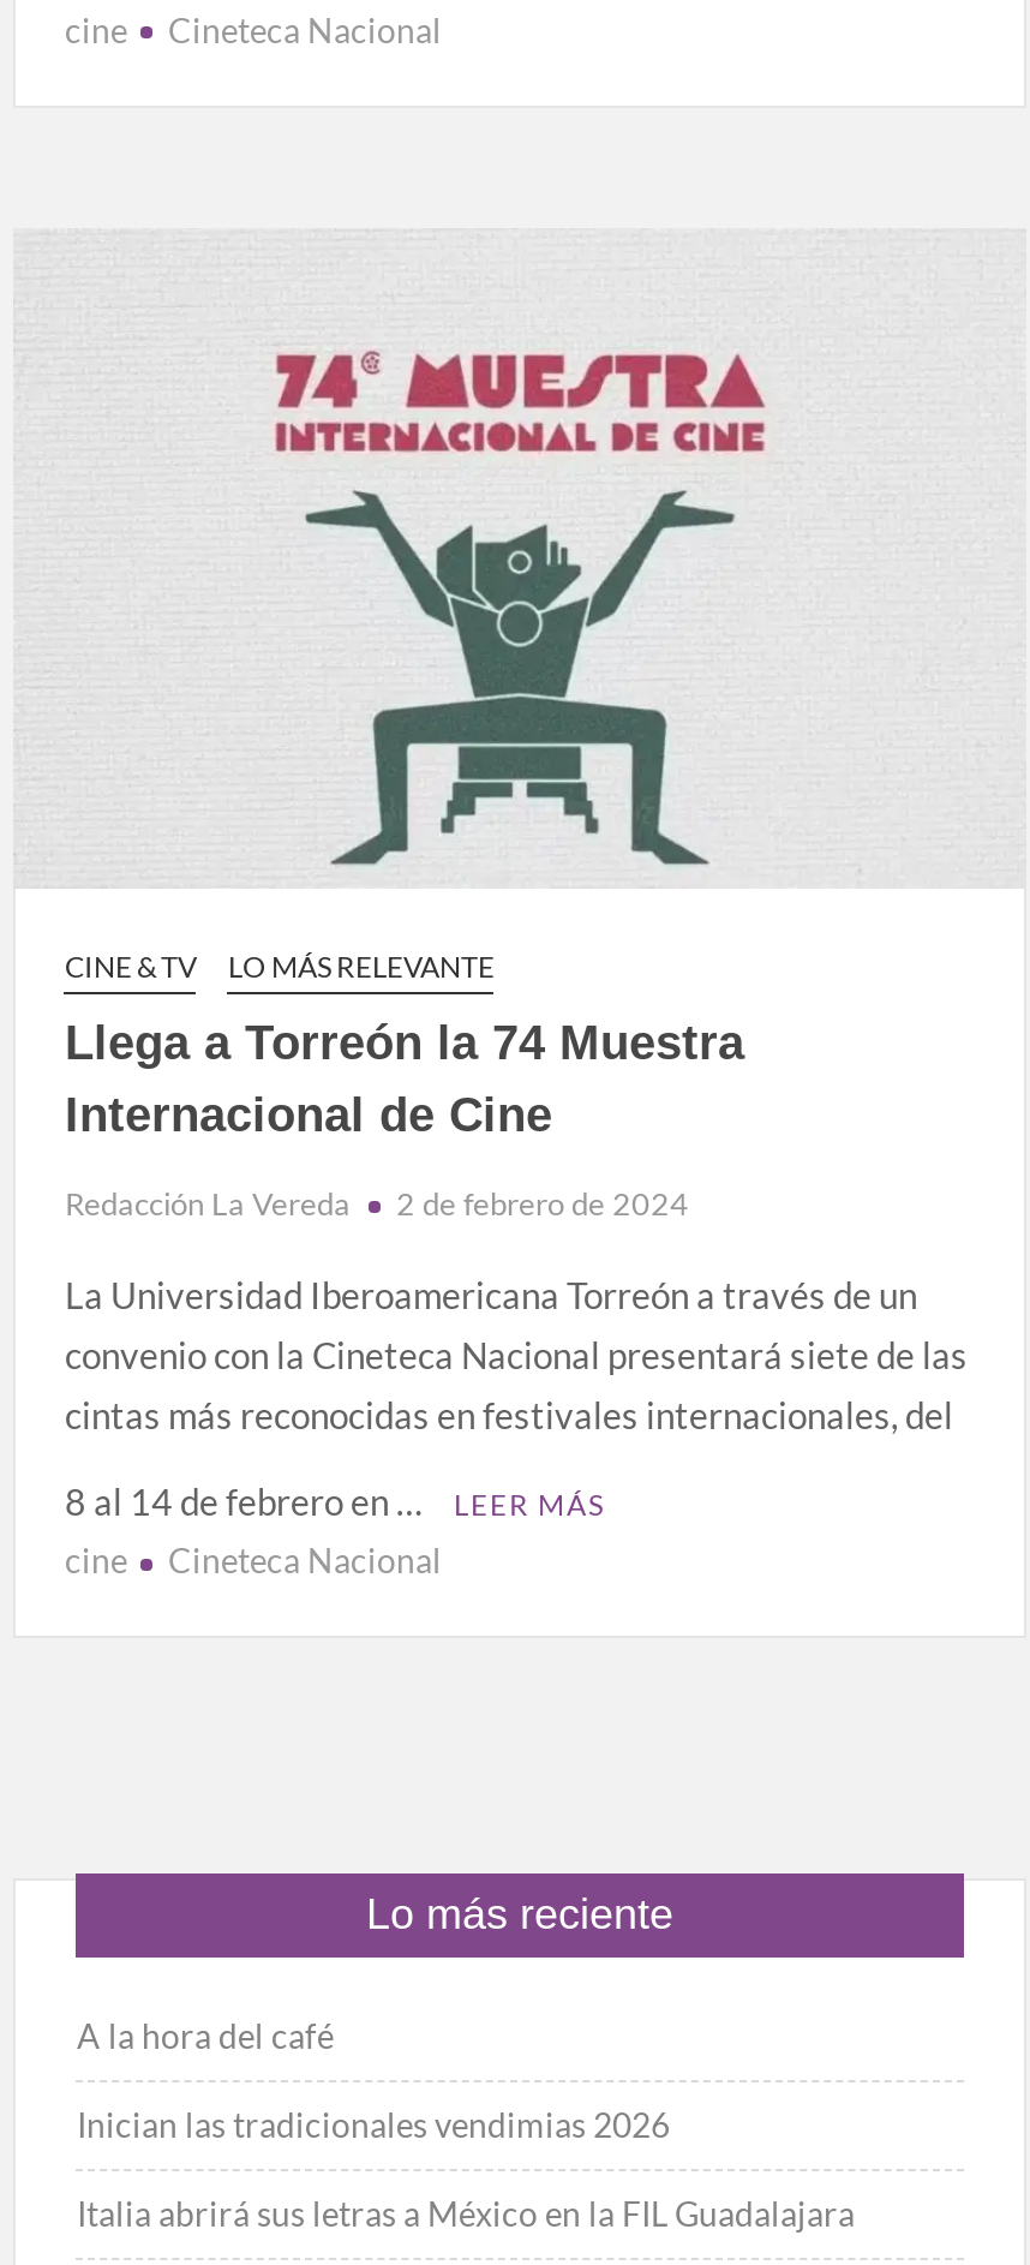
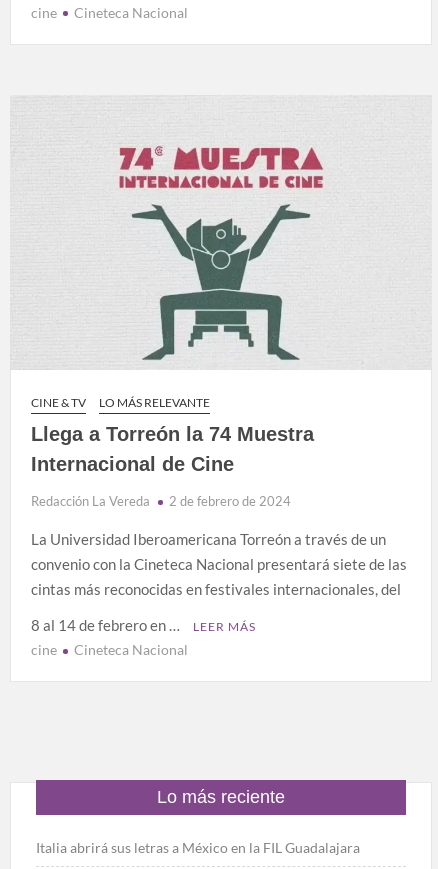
[77,2014,670,2144] A la hora del café | Inician las tradicionales vendimias 2026 -> none

